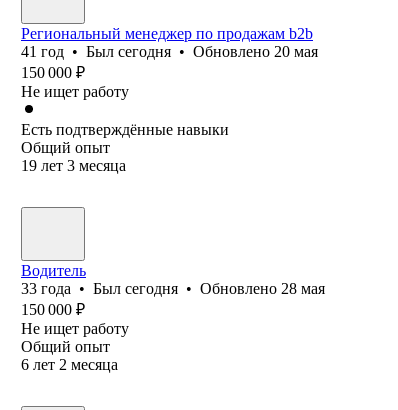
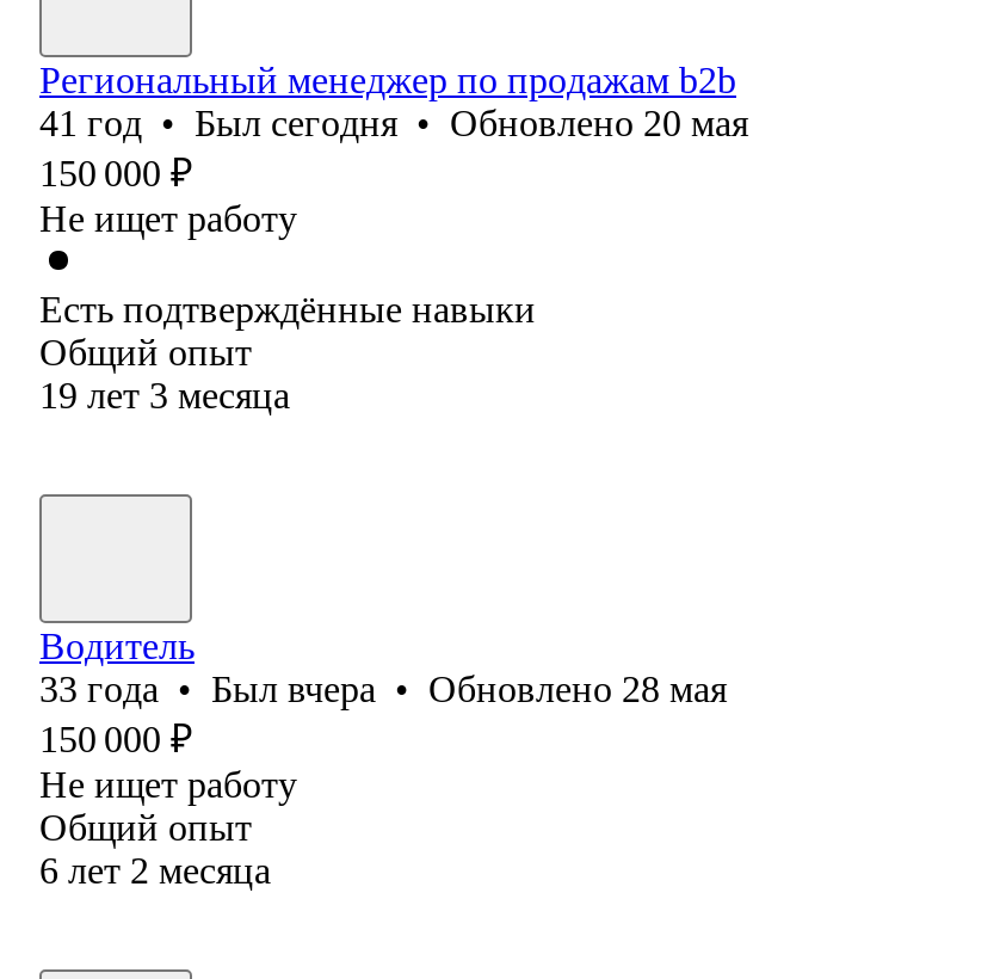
[21,280,325,297] 33 года • Был сегодня • Обновлено 28 мая -> [39,668,727,709] 33 года • Был вчера • Обновлено 28 мая

